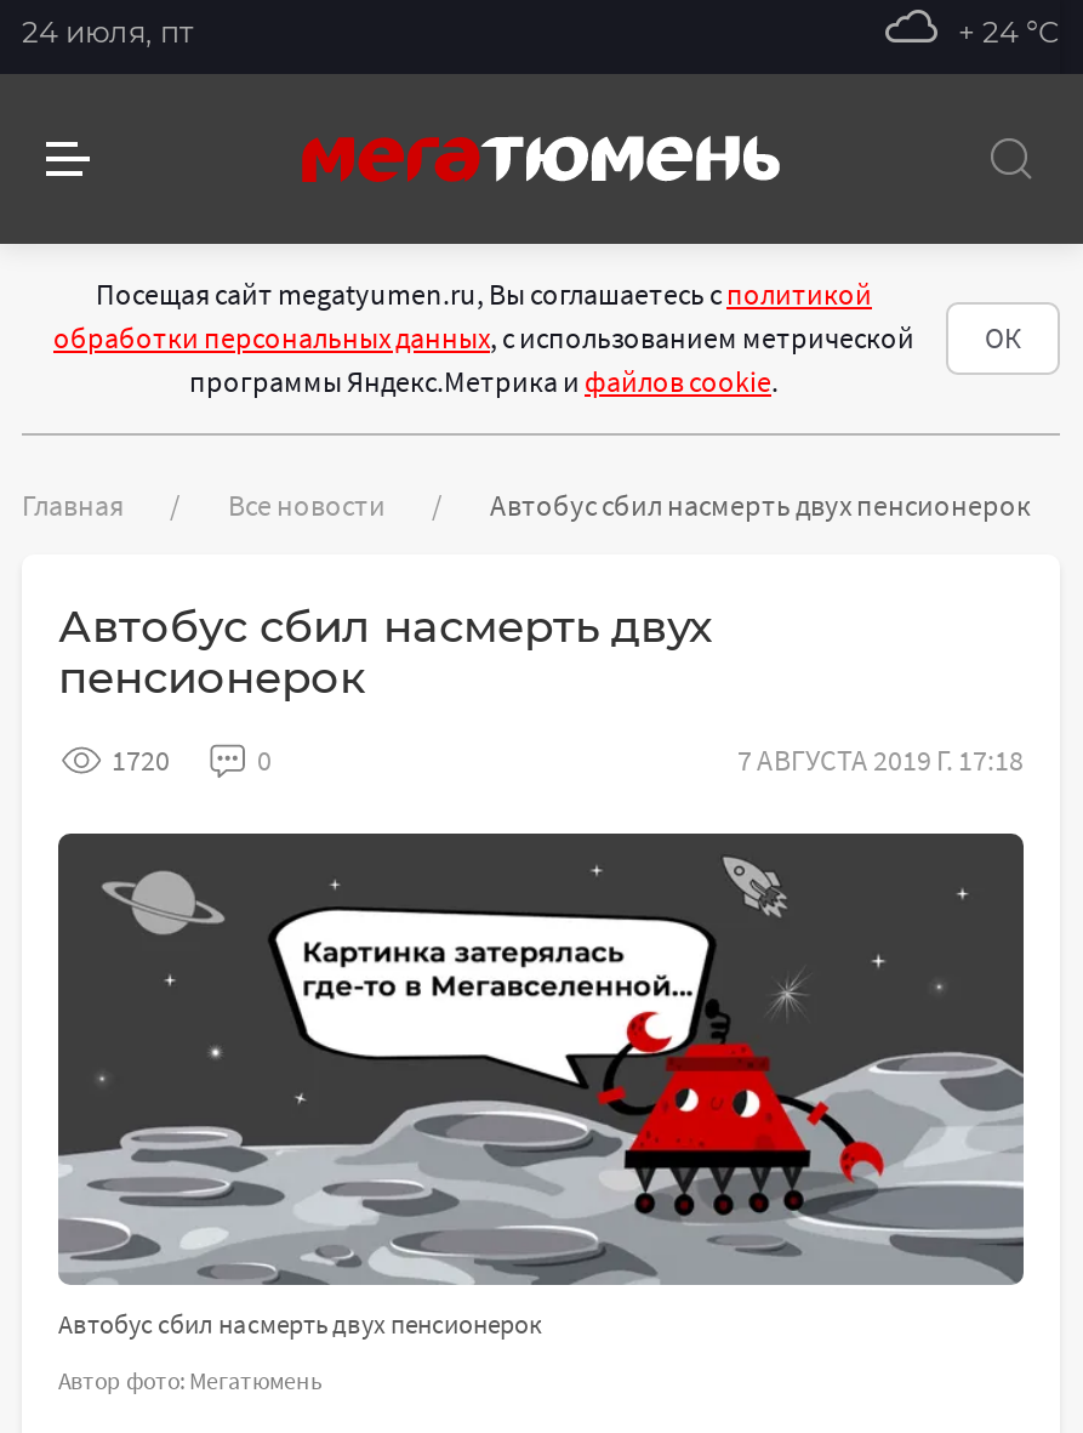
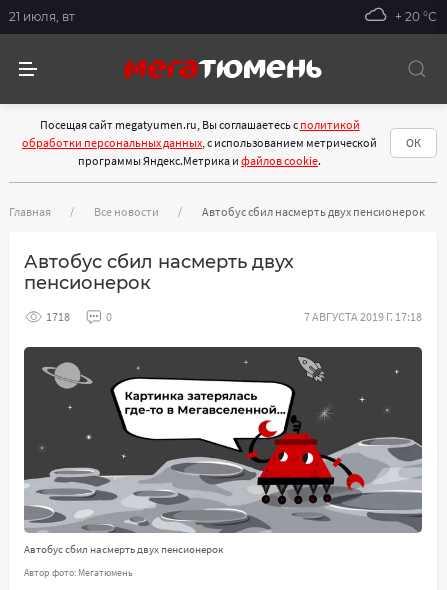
[22,12,194,49] 24 июля, пт -> [9,8,75,23] 21 июля, вт
[958,12,1060,49] + 24 °С -> [395,8,437,23] + 20 °С
[112,741,170,778] 1720 -> [46,309,70,324] 1718

